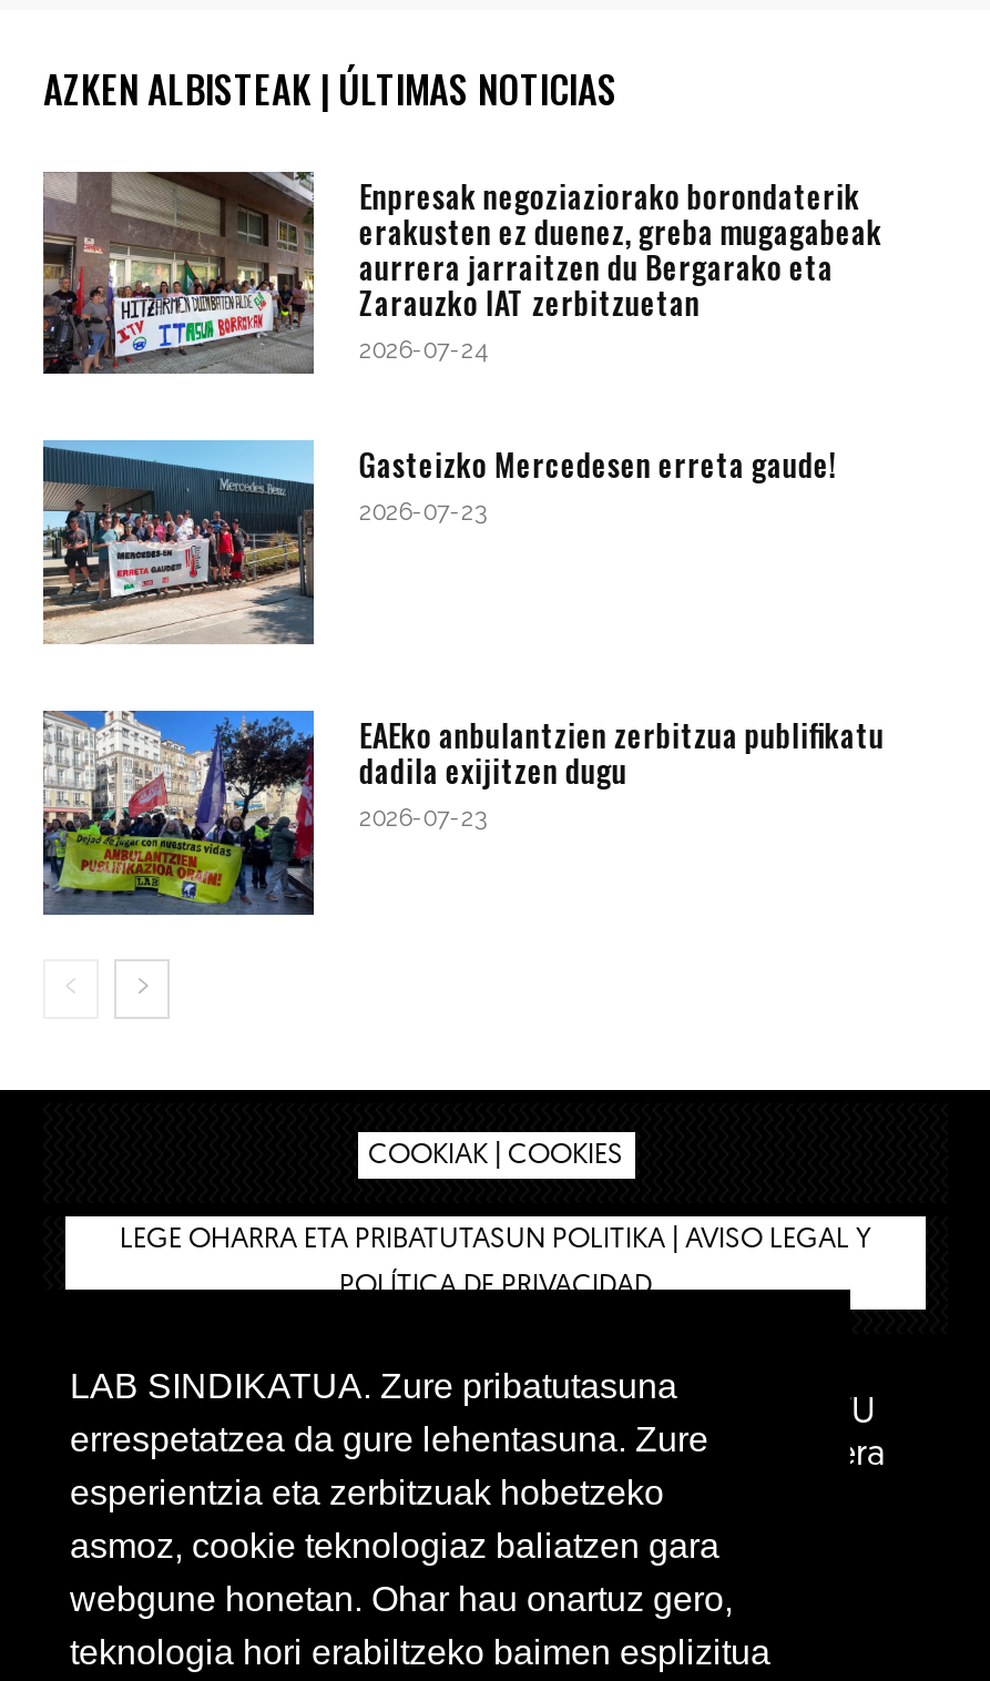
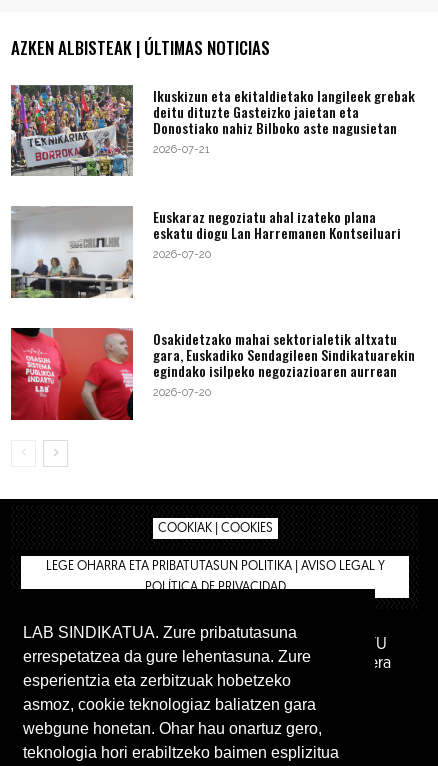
[41,171,882,374] [image] | Enpresak negoziaziorako borondaterik | erakusten ez duenez, greba mugagabeak | aurrera jarraitzen du Bergarako eta | Zarauzko IAT zerbitzuetan | 2026-07-24 -> [11,84,415,175] [image] | Ikuskizun eta ekitaldietako langileek grebak | deitu dituzte Gasteizko jaietan eta | Donostiako nahiz Bilboko aste nagusietan | 2026-07-21
[41,440,838,646] [image] | Gasteizko Mercedesen erreta gaude! | 2026-07-23 -> [11,206,401,298] [image] | Euskaraz negoziatu ahal izateko plana | eskatu diogu Lan Harremanen Kontseiluari | 2026-07-20
[41,709,884,917] [image] | EAEko anbulantzien zerbitzua publifikatu | dadila exijitzen dugu | 2026-07-23 -> [10,327,415,421] [image] | Osakidetzako mahai sektorialetik altxatu | gara, Euskadiko Sendagileen Sindikatuarekin | egindako isilpeko negoziazioaren aurrean | 2026-07-20

